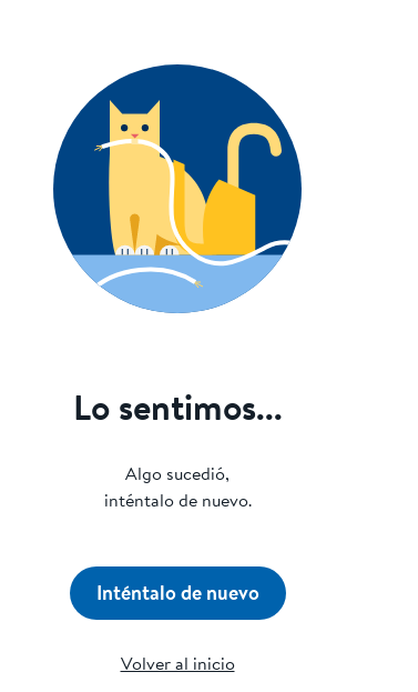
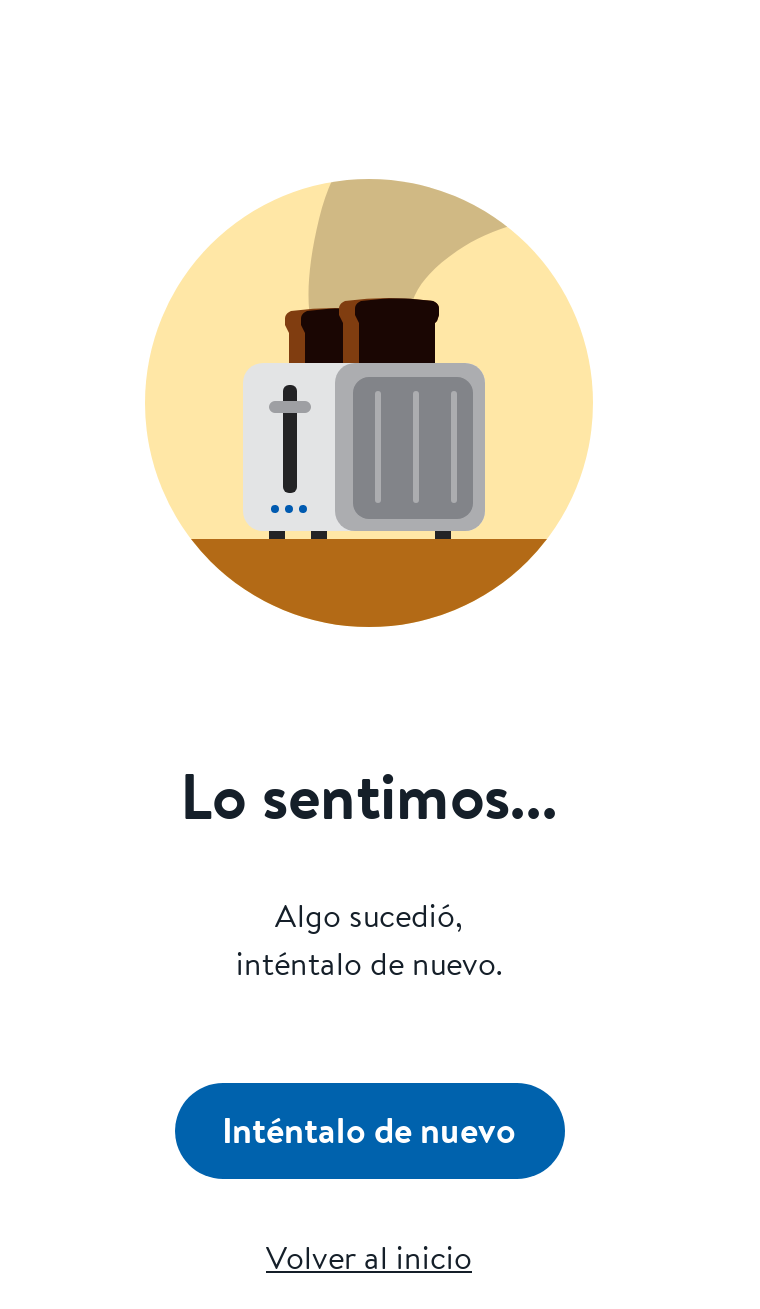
[52,63,303,314] [image] -> [145,179,593,629] [image]

